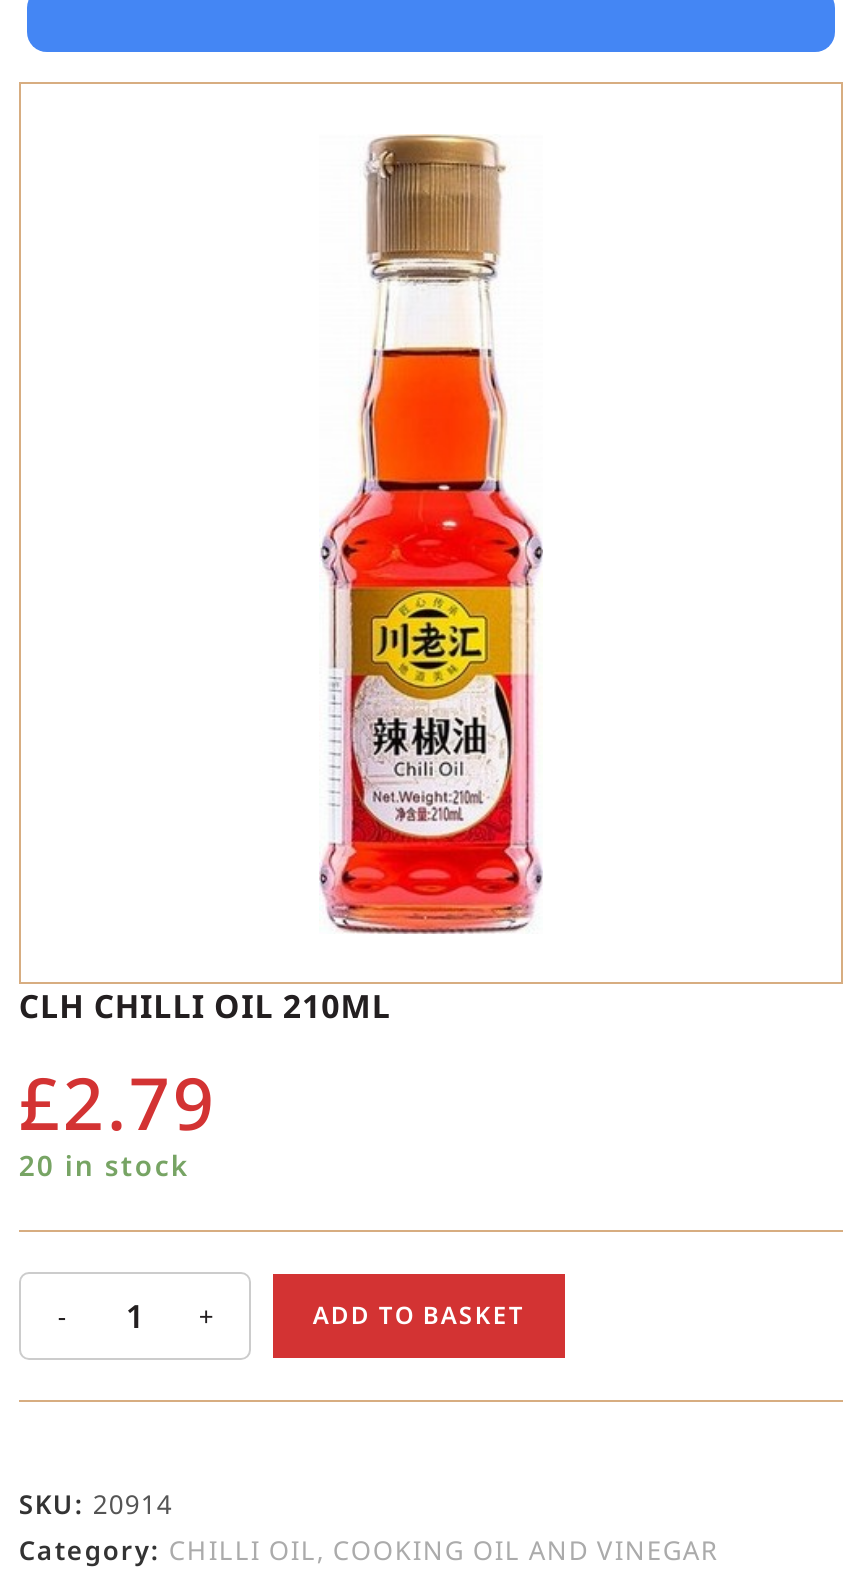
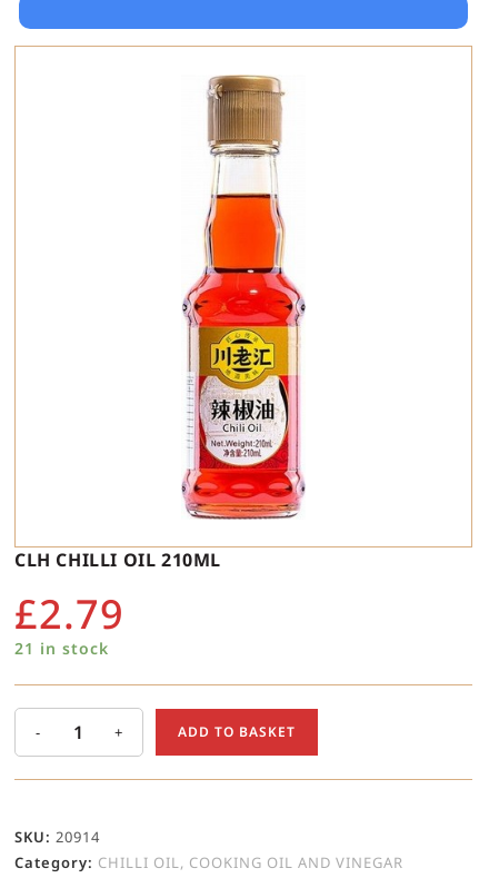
[19,1147,189,1185] 20 in stock -> [14,638,109,659] 21 in stock

